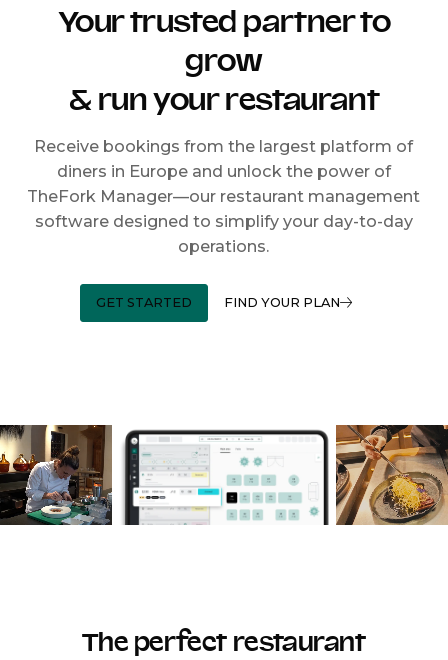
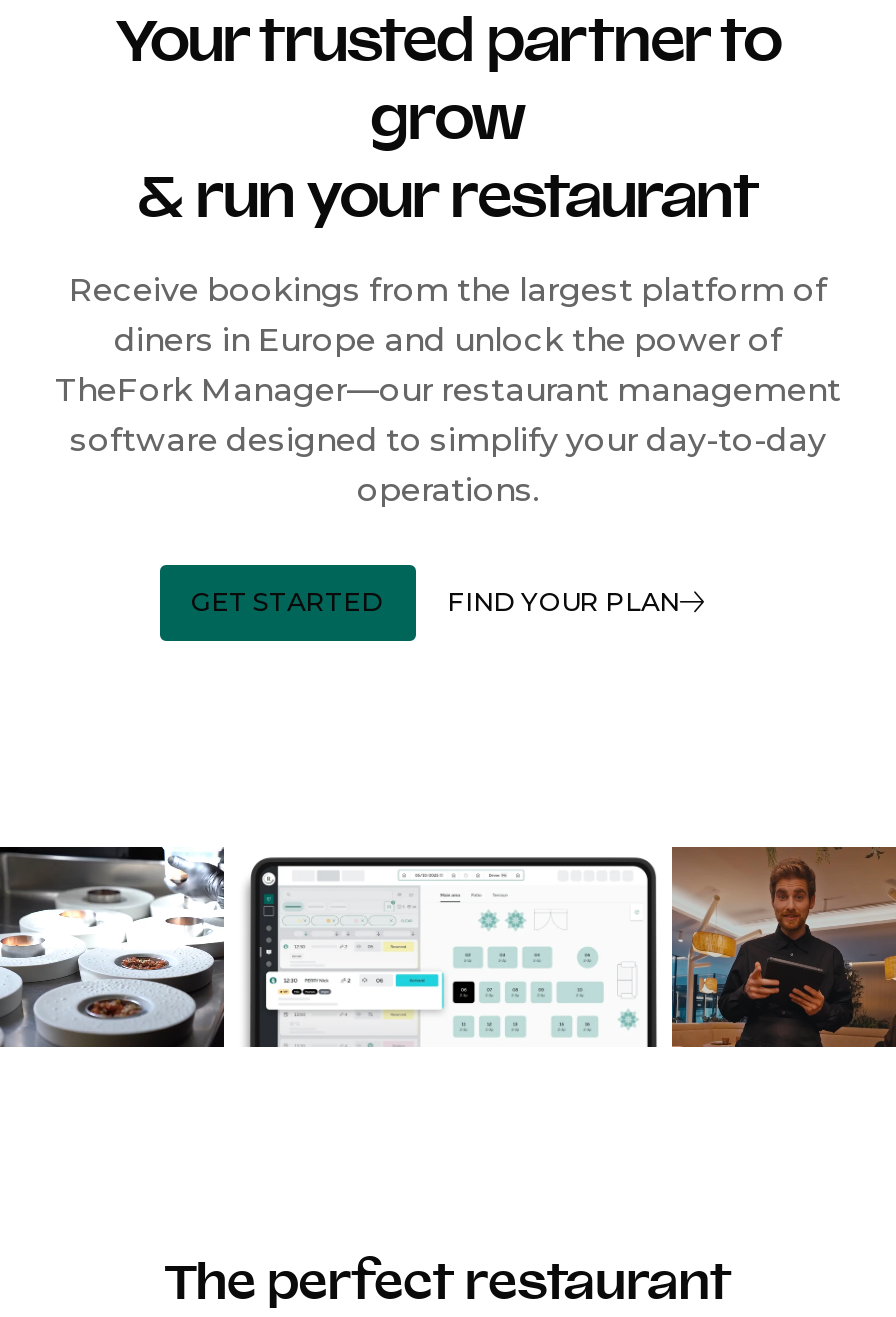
[3,424,113,526] [image] -> [6,845,226,1049] [image]
[335,425,445,526] [image] -> [670,847,890,1049] [image]

